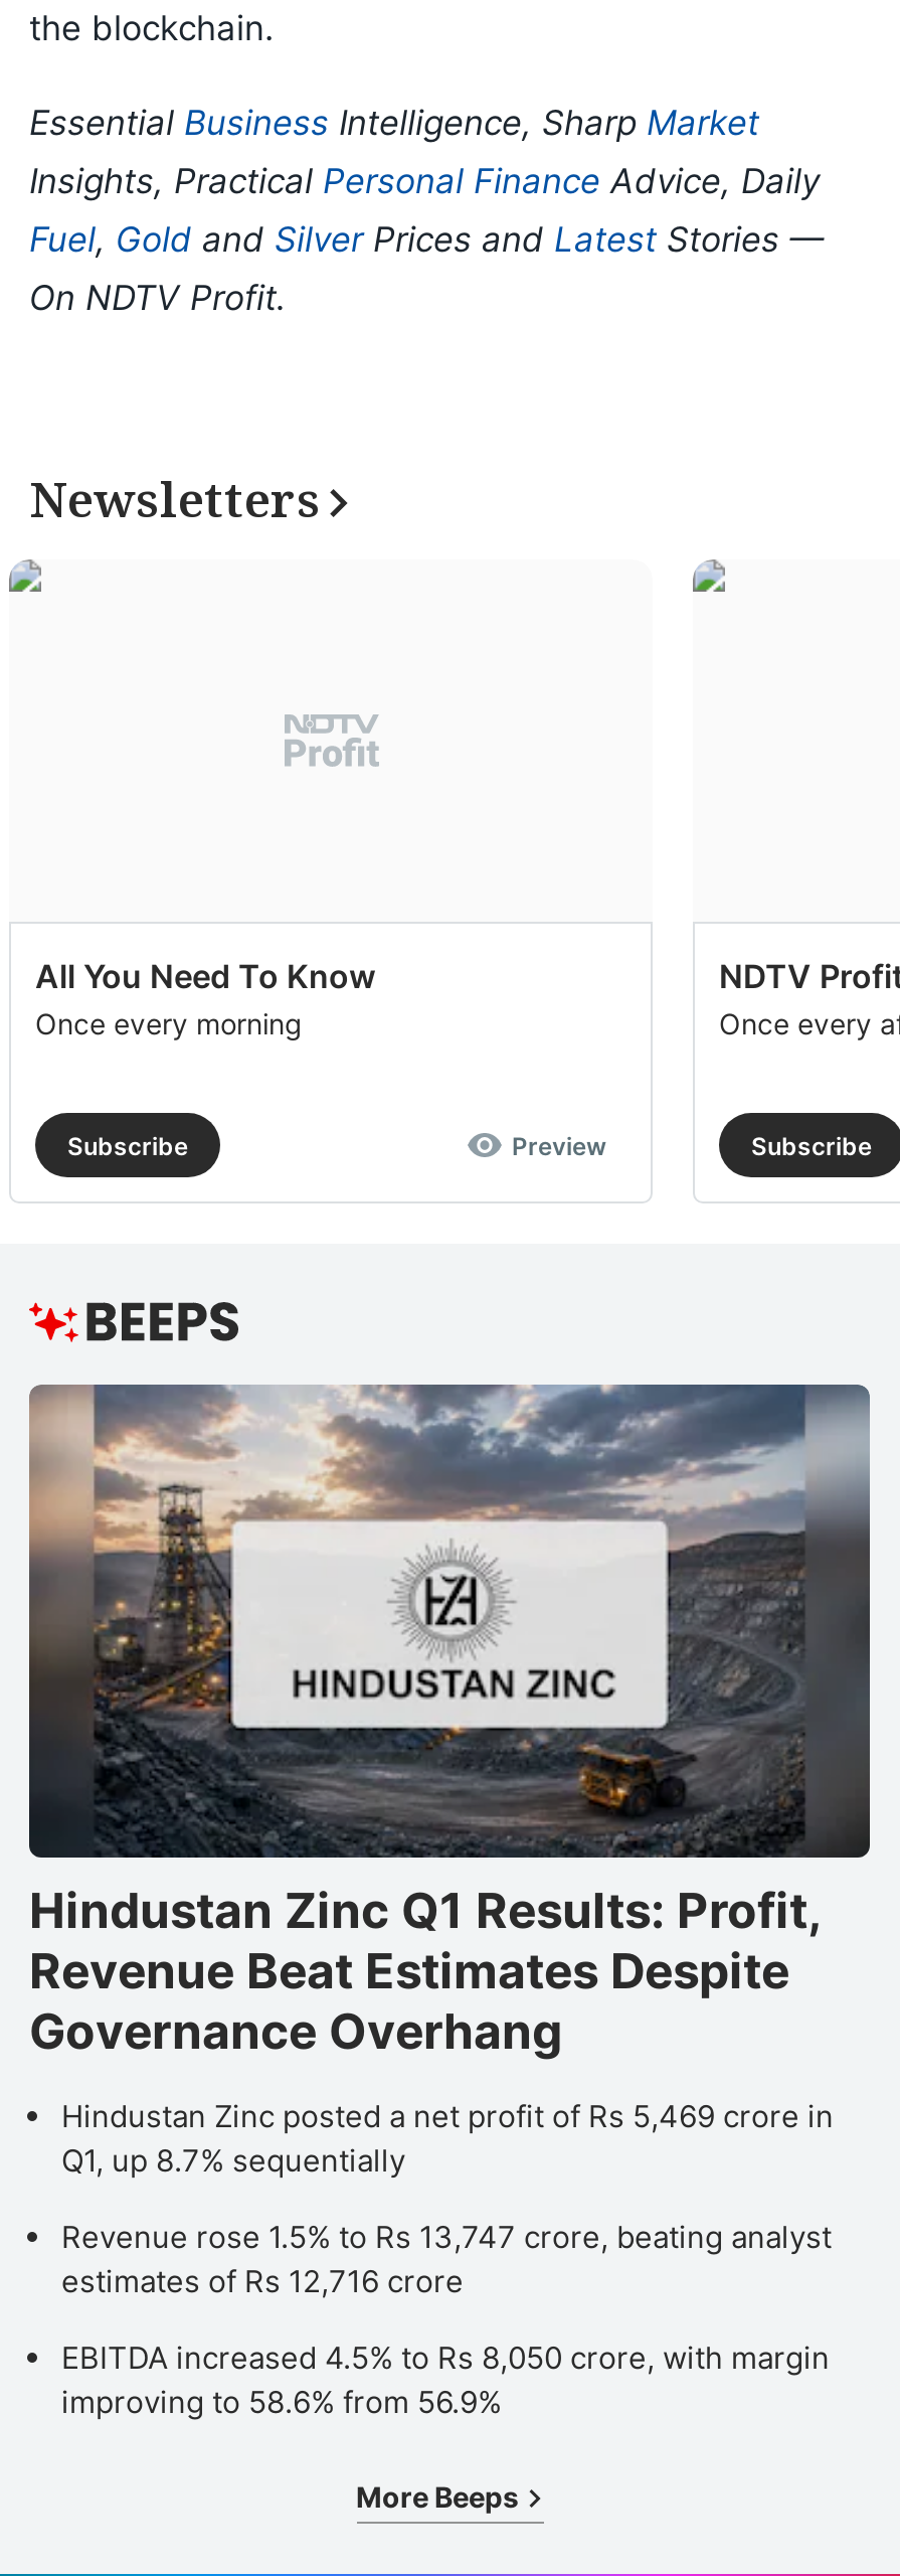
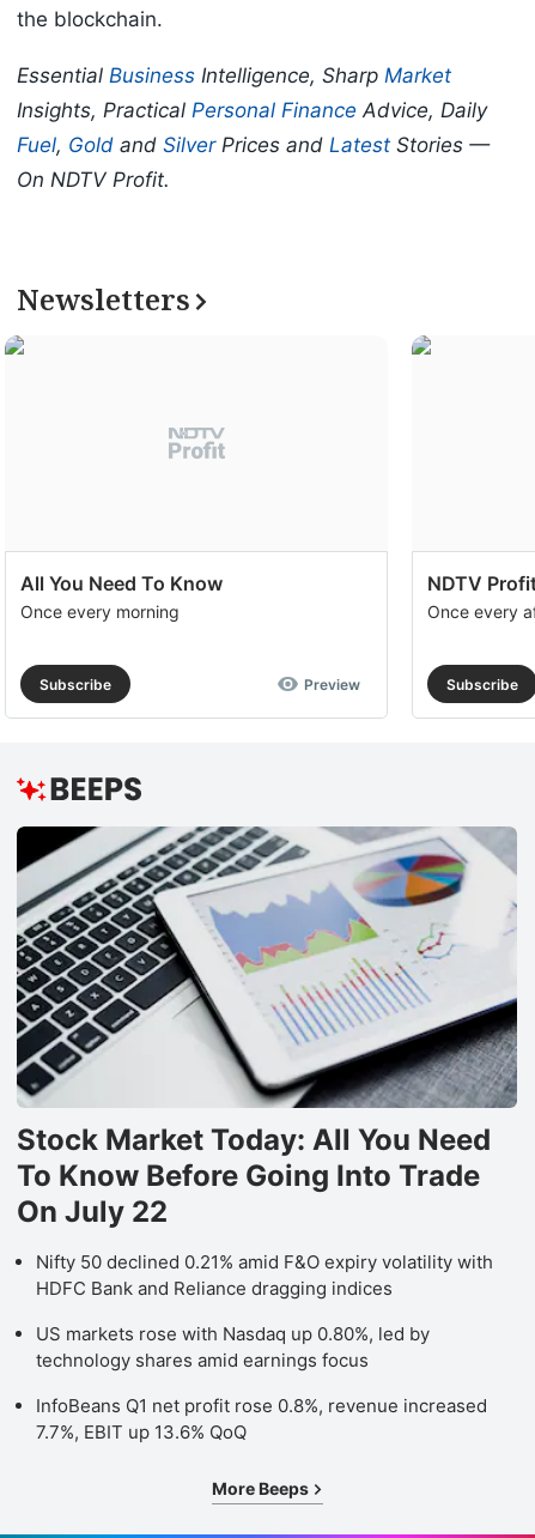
[27,1383,872,2060] [image] | Hindustan Zinc Q1 Results: Profit, | Revenue Beat Estimates Despite | Governance Overhang -> [16,825,517,1229] [image] | Stock Market Today: All You Need | To Know Before Going Into Trade | On July 22
[61,2097,834,2179] Hindustan Zinc posted a net profit of Rs 5,469 crore in | Q1, up 8.7% sequentially -> [36,1250,493,1299] Nifty 50 declined 0.21% amid F&O expiry volatility with | HDFC Bank and Reliance dragging indices
[61,2217,832,2300] Revenue rose 1.5% to Rs 13,747 crore, beating analyst | estimates of Rs 12,716 crore -> [36,1322,430,1371] US markets rose with Nasdaq up 0.80%, led by | technology shares amid earnings focus
[61,2338,830,2421] EBITDA increased 4.5% to Rs 8,050 crore, with margin | improving to 58.6% from 56.9% -> [36,1394,487,1443] InfoBeans Q1 net profit rose 0.8%, revenue increased | 7.7%, EBIT up 13.6% QoQ

